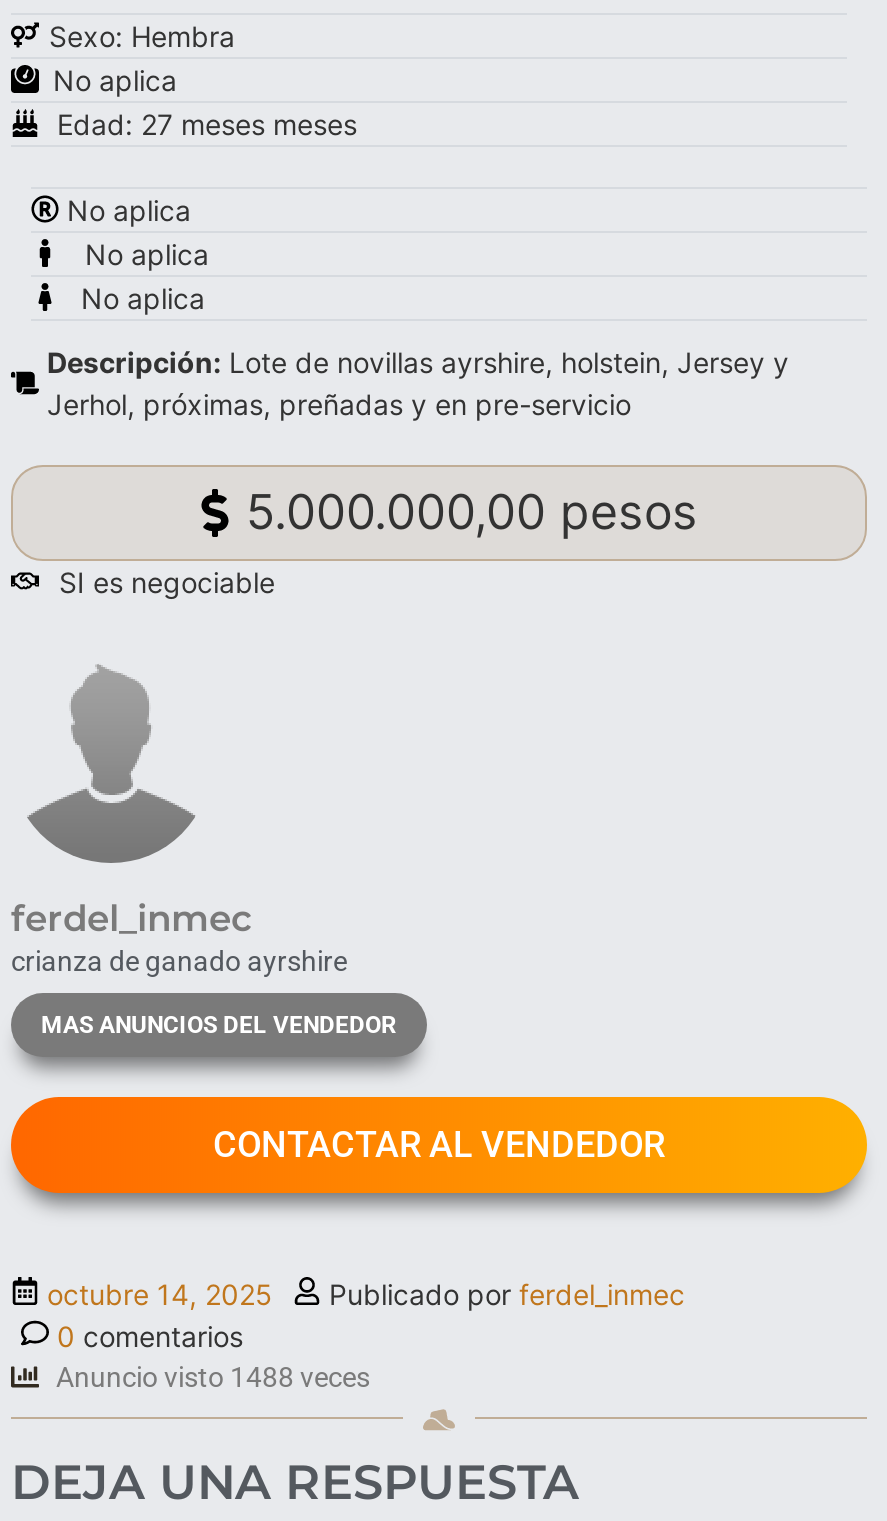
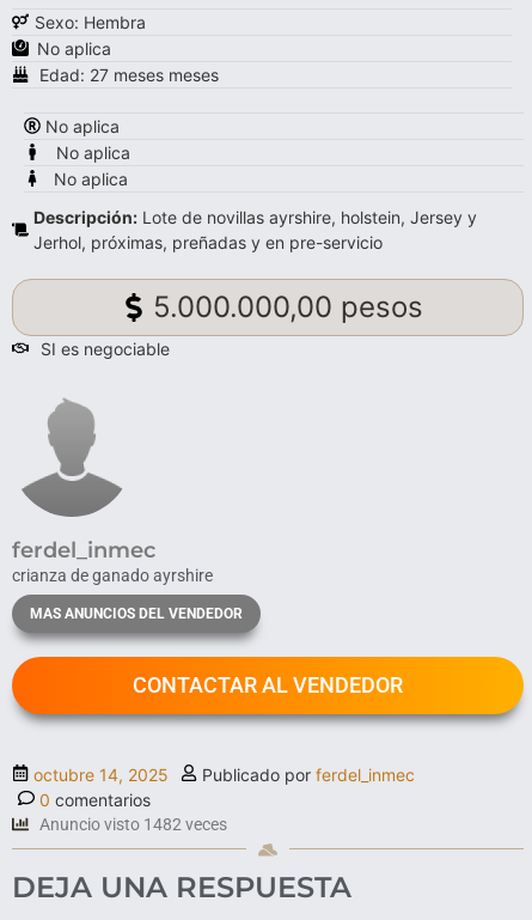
[56,1361,370,1393] Anuncio visto 1488 veces -> [39,815,227,834] Anuncio visto 1482 veces

